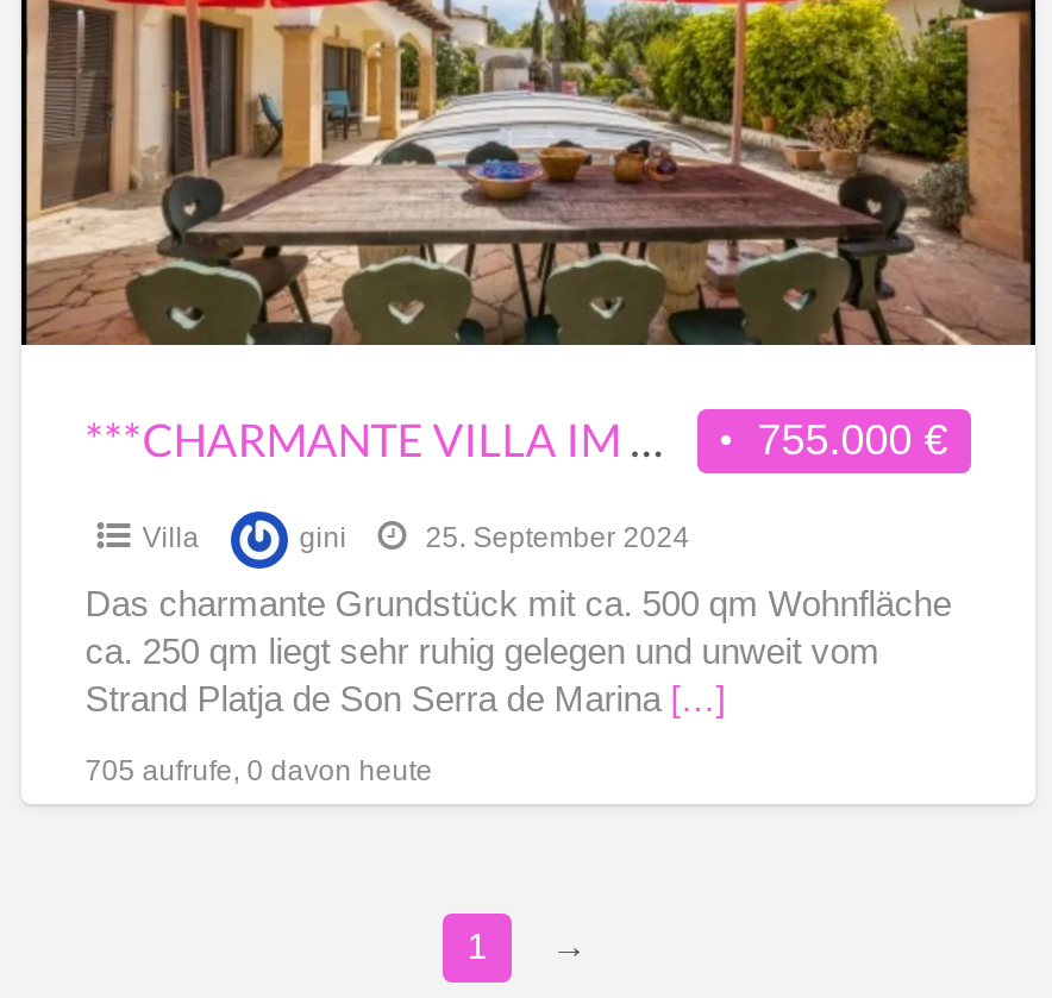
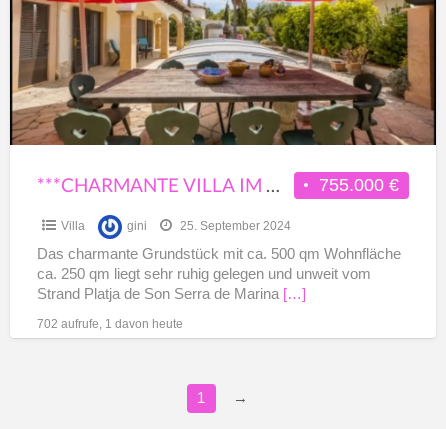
[85,754,432,787] 705 aufrufe, 0 davon heute -> [37,317,183,331] 702 aufrufe, 1 davon heute

